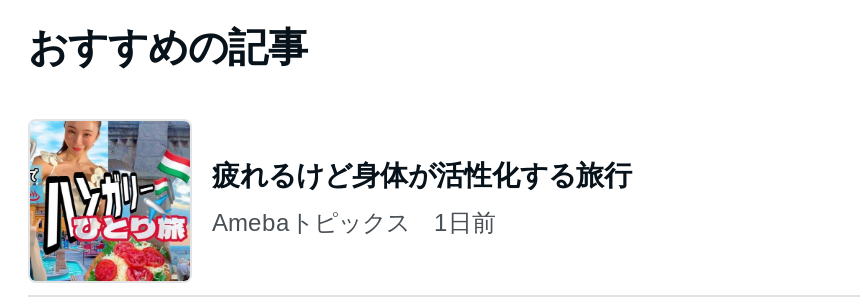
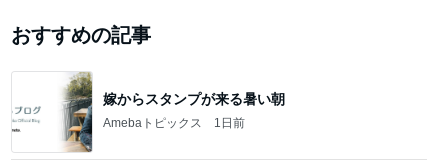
[28,119,632,283] [image] | 疲れるけど身体が活性化する旅行 -> [12,71,285,153] [image] | 嫁からスタンプが来る暑い朝

